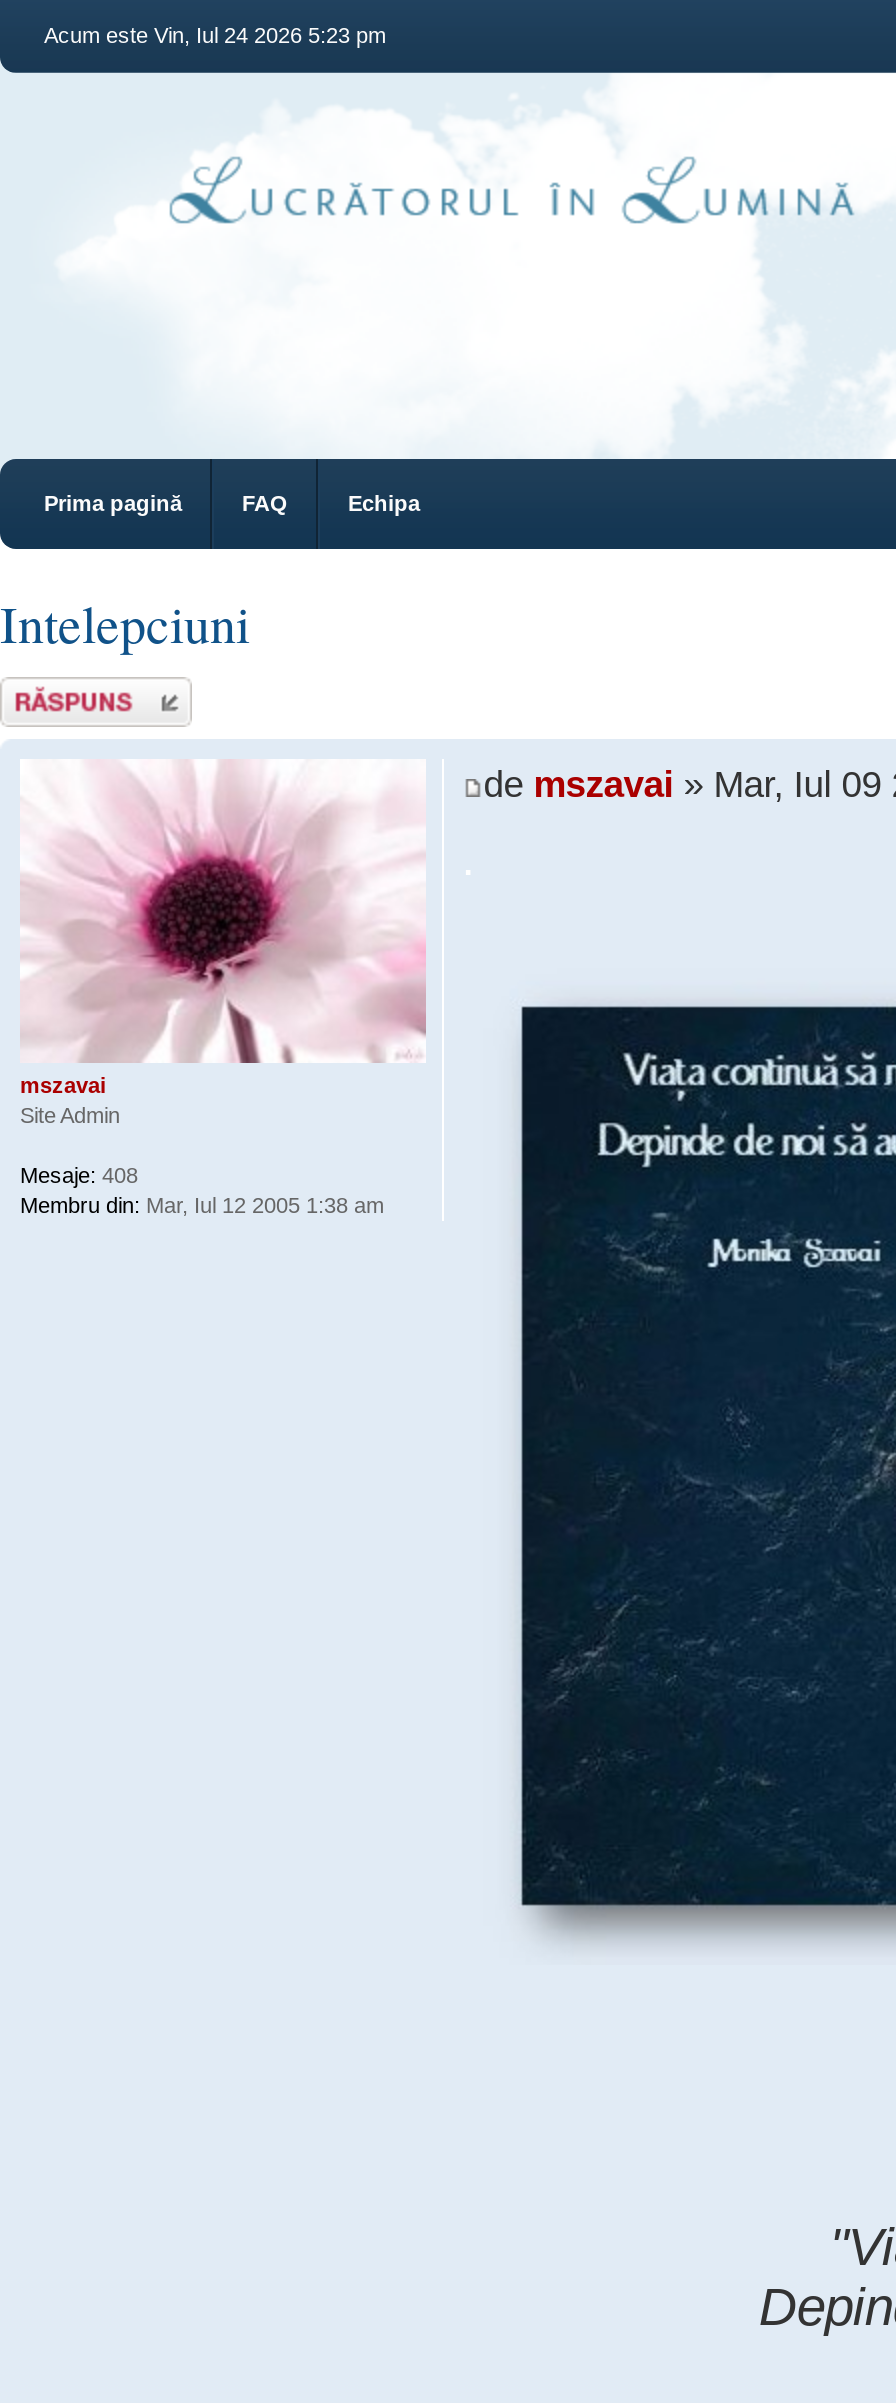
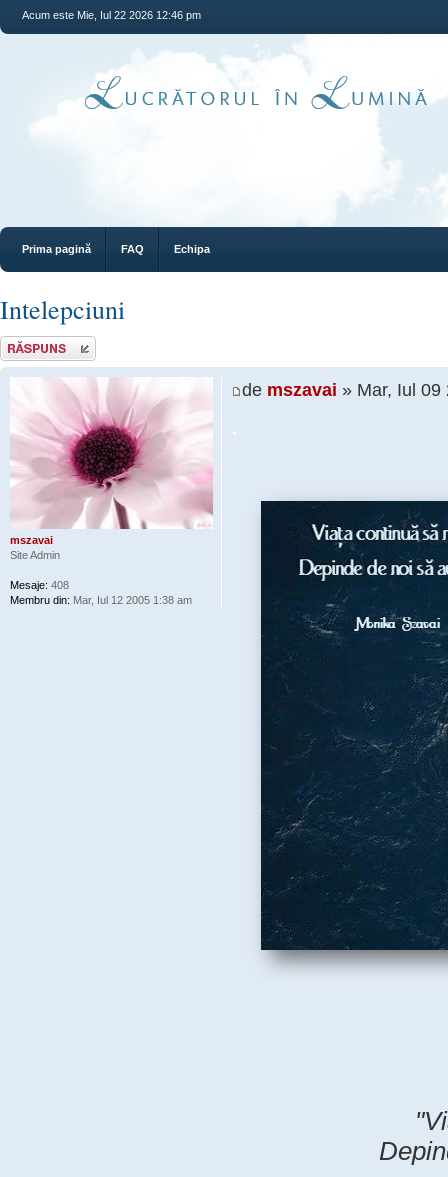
[44,23,386,47] Acum este Vin, Iul 24 2026 5:23 pm -> [22,9,201,21] Acum este Mie, Iul 22 2026 12:46 pm

